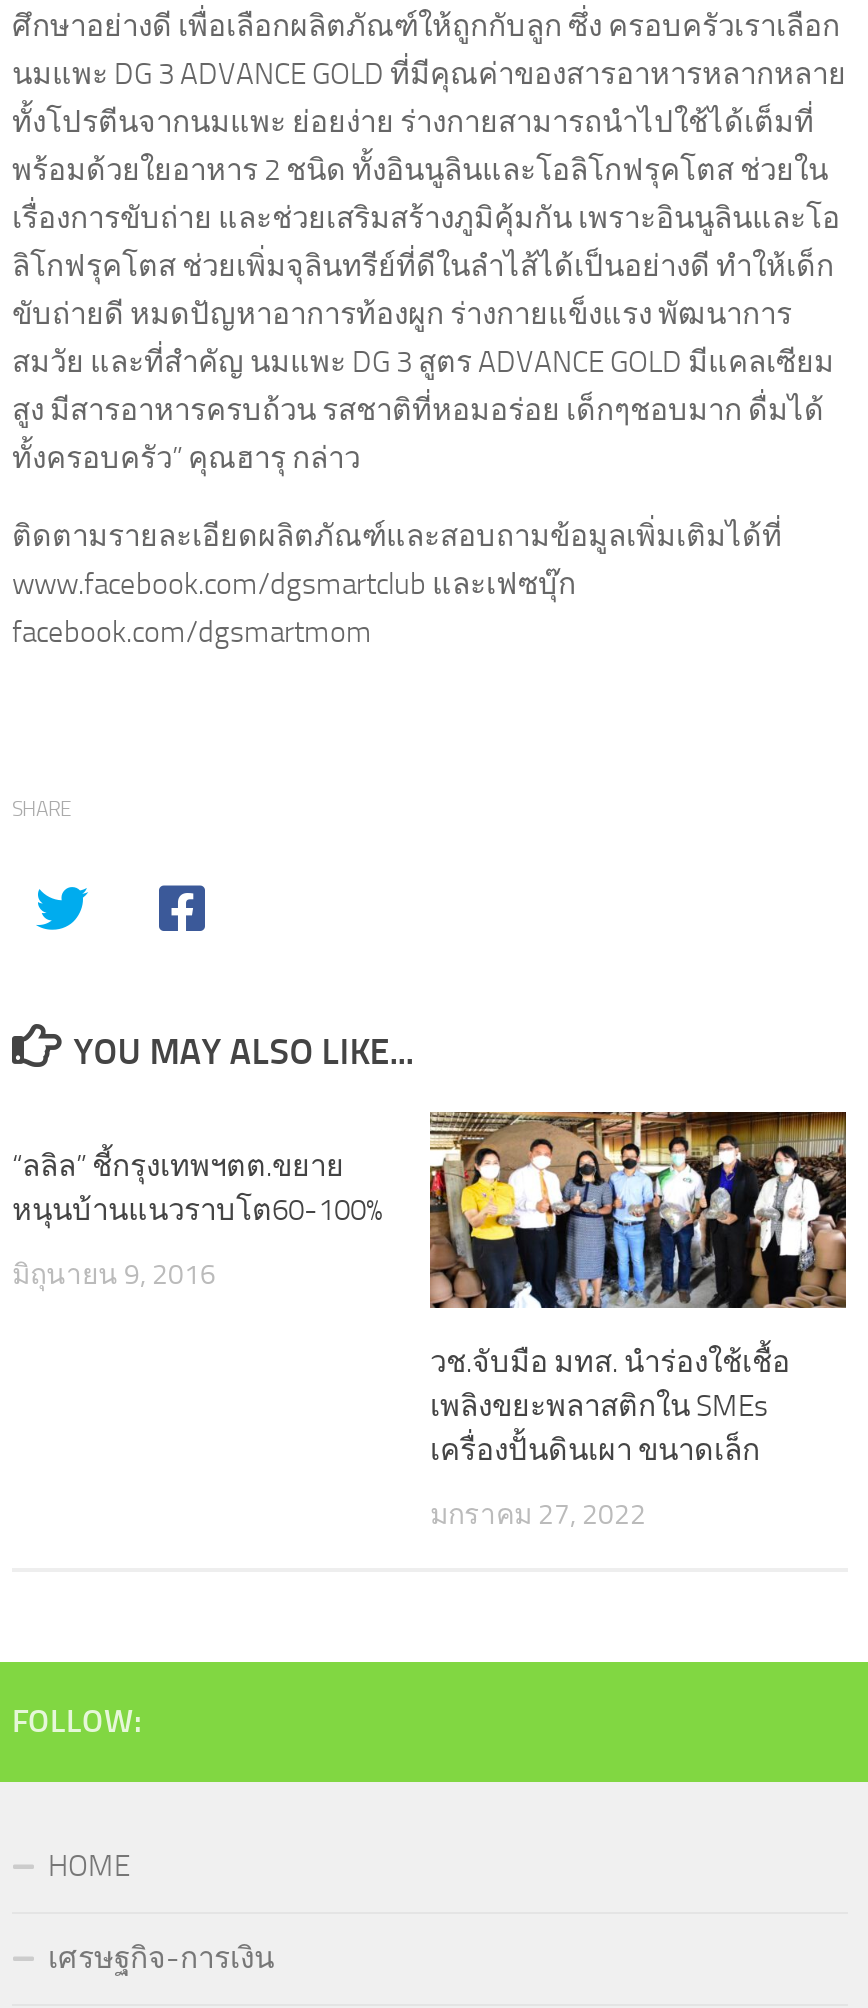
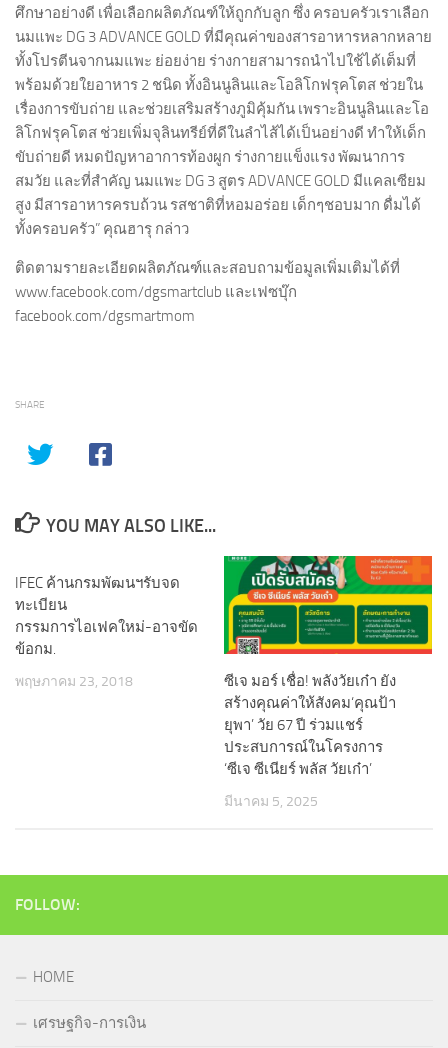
[12,1110,848,1531] [image] | “ลลิล” ชี้กรุงเทพฯตต.ขยาย | หนุนบ้านแนวราบโต60-100% | มิถุนายน 9, 2016 | วช.จับมือ มทส. นำร่องใช้เชื้อ | เพลิงขยะพลาสติกใน SMEs | เครื่องปั้นดินเผา ขนาดเล็ก | มกราคม 27, 2022 -> [15,555,433,809] [image] | IFEC ค้านกรมพัฒนฯรับจด | ทะเบียน | กรรมการไอเฟคใหม่-อาจขัด | ข้อกม. | พฤษภาคม 23, 2018 | ซีเจ มอร์ เชื่อ! พลังวัยเก๋า ยัง | สร้างคุณค่าให้สังคม‘คุณป้า | ยุพา’ วัย 67 ปี ร่วมแชร์ | ประสบการณ์ในโครงการ | ‘ซีเจ ซีเนียร์ พลัส วัยเก๋า’ | มีนาคม 5, 2025

